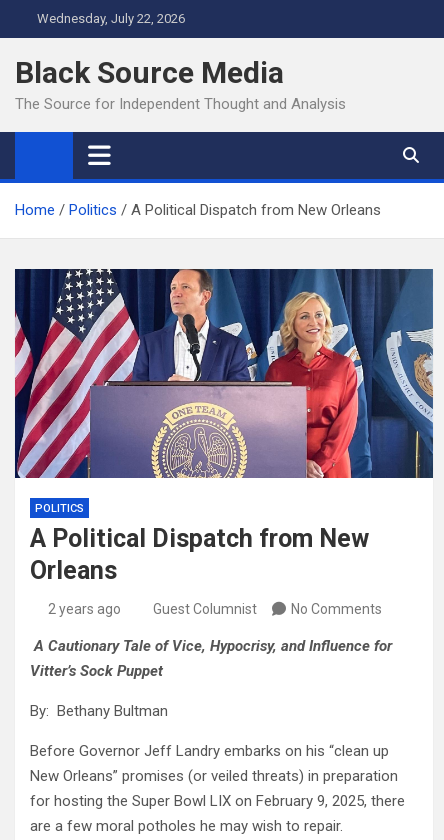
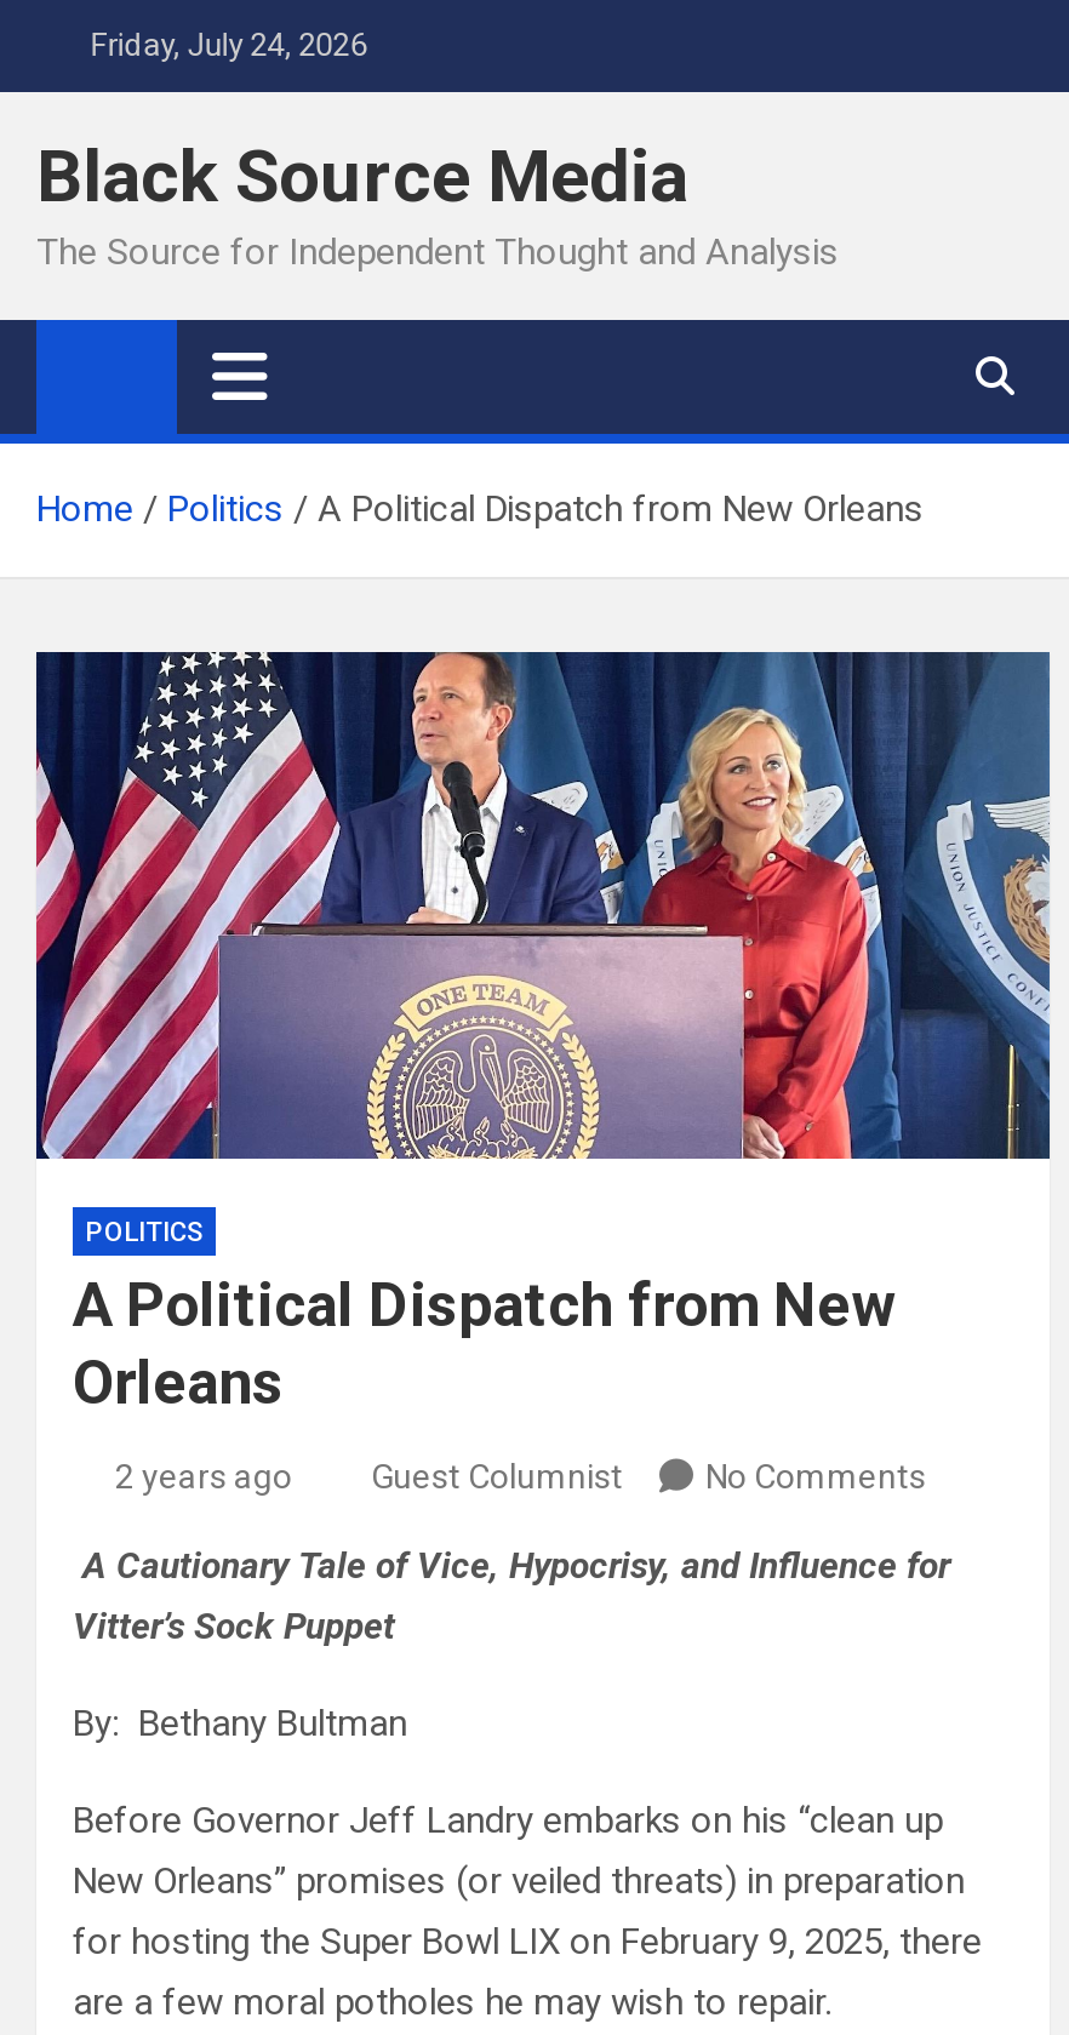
[31,11,185,26] Wednesday, July 22, 2026 -> [76,27,367,63] Friday, July 24, 2026

